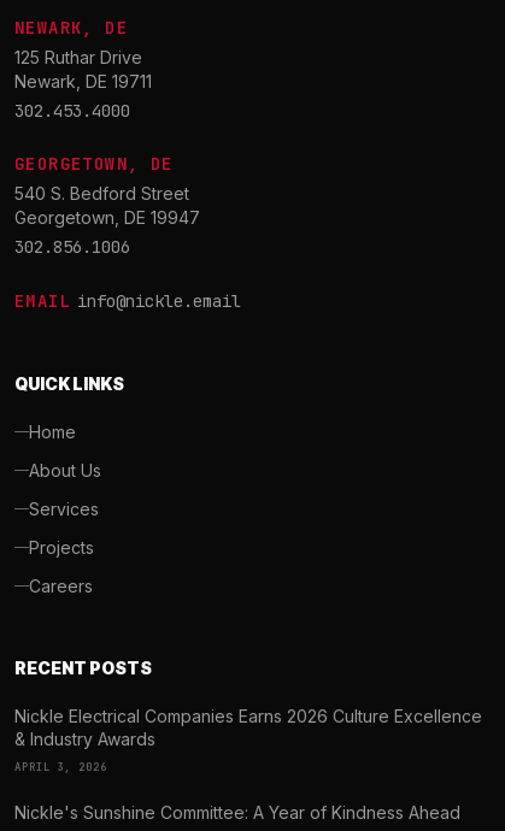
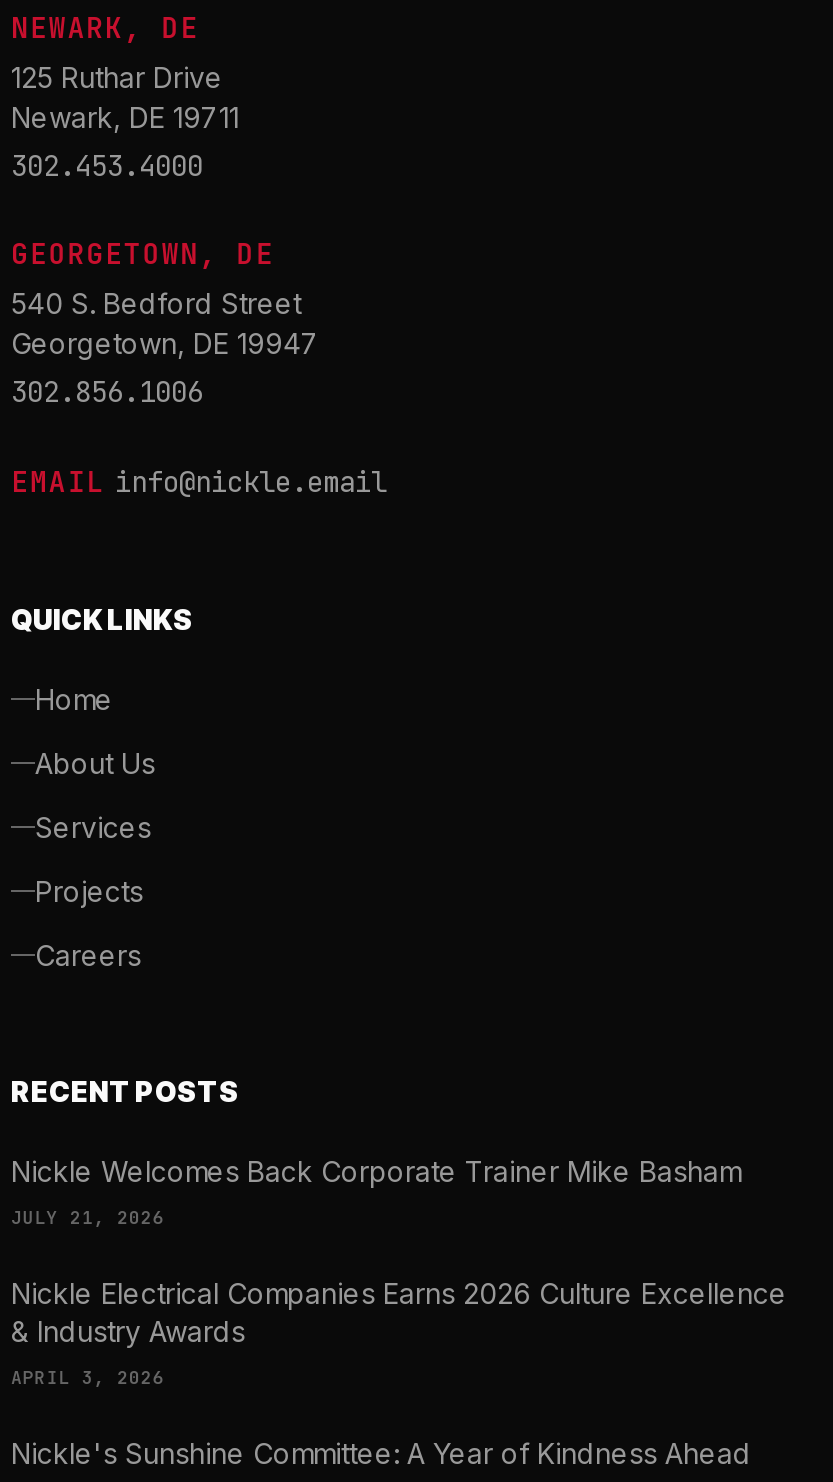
none -> [11,1154,741,1230] Nickle Welcomes Back Corporate Trainer Mike Basham | JULY 21, 2026

